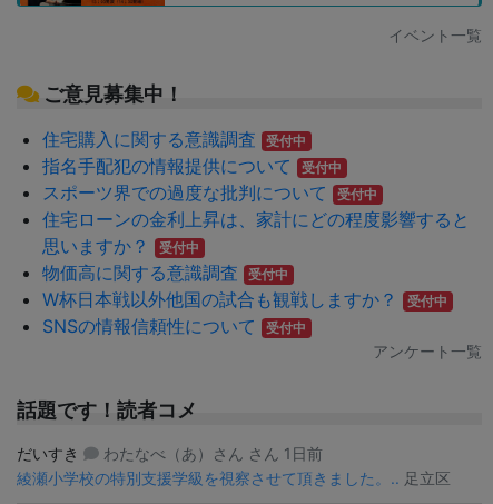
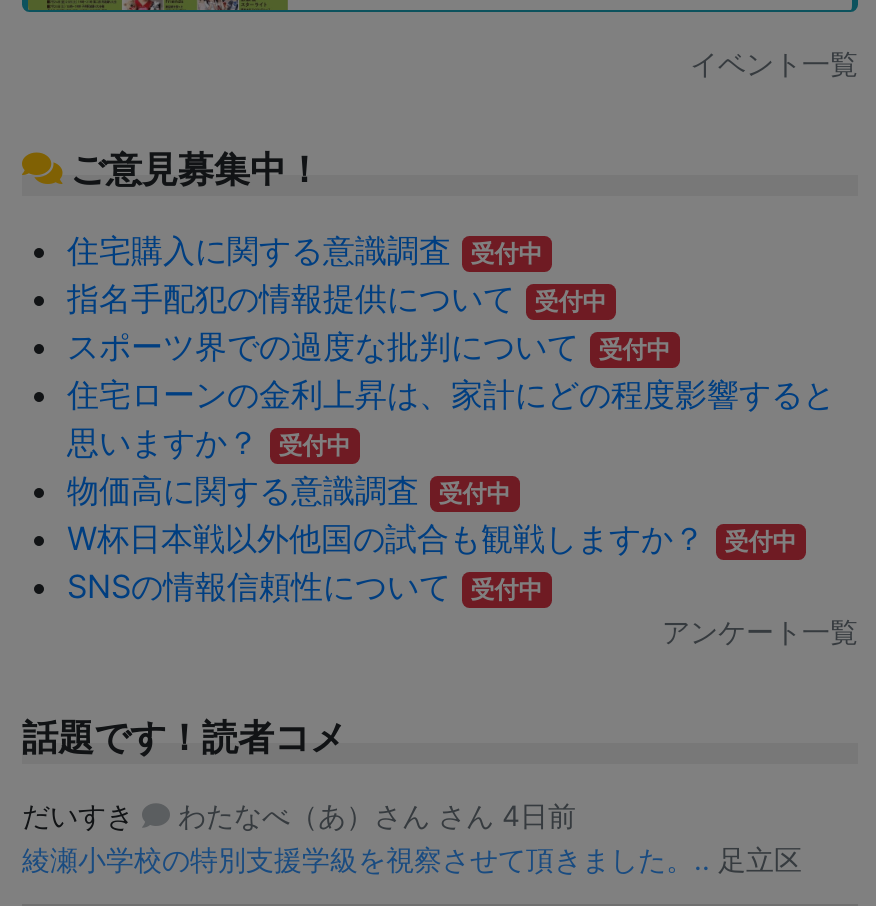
[99,443,323,462] わたなべ（あ）さん さん 1日前 -> [170,797,576,831] わたなべ（あ）さん さん 4日前

